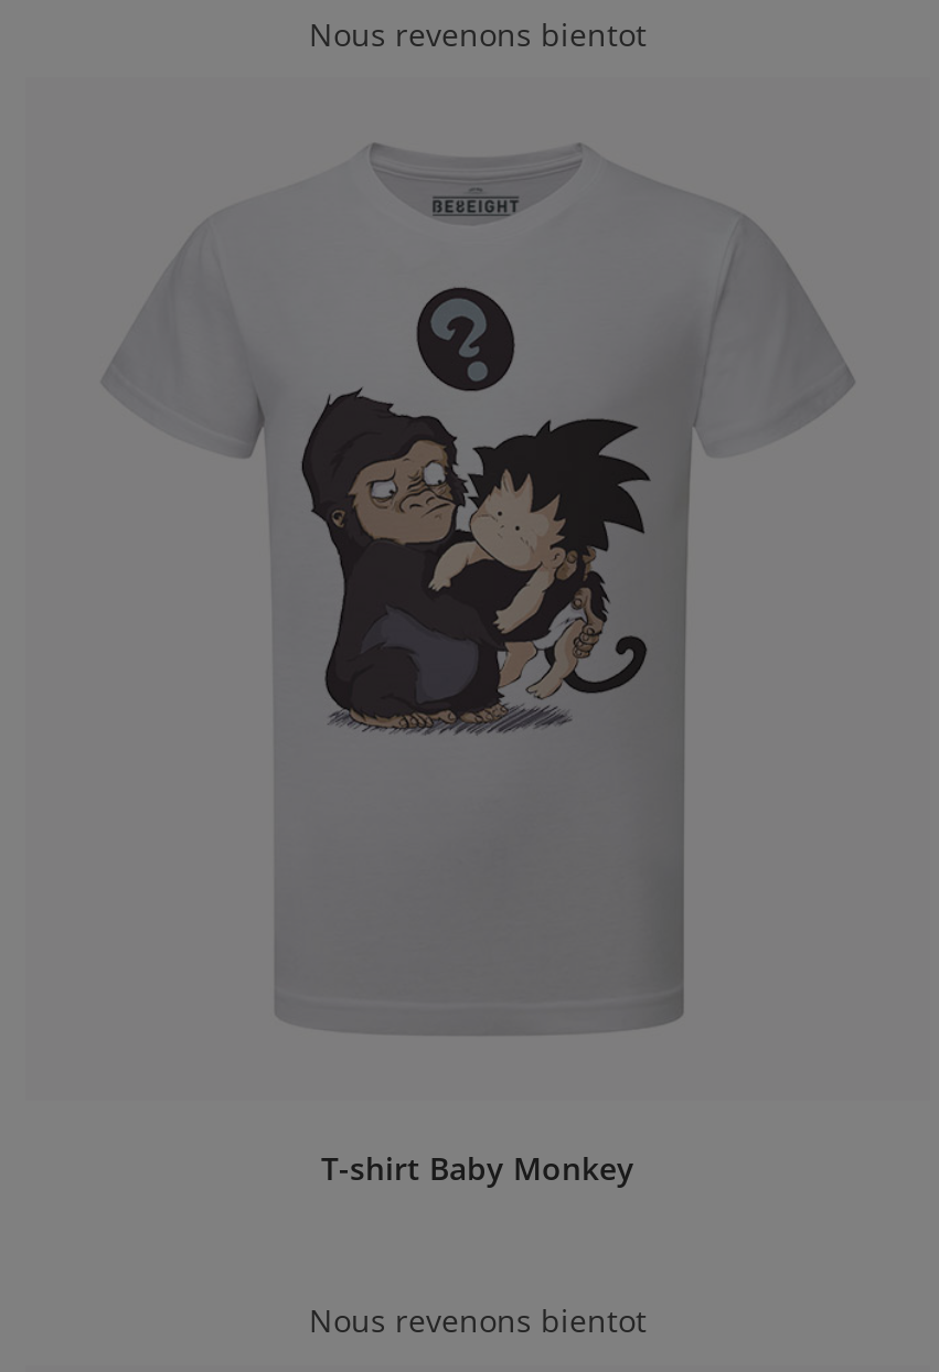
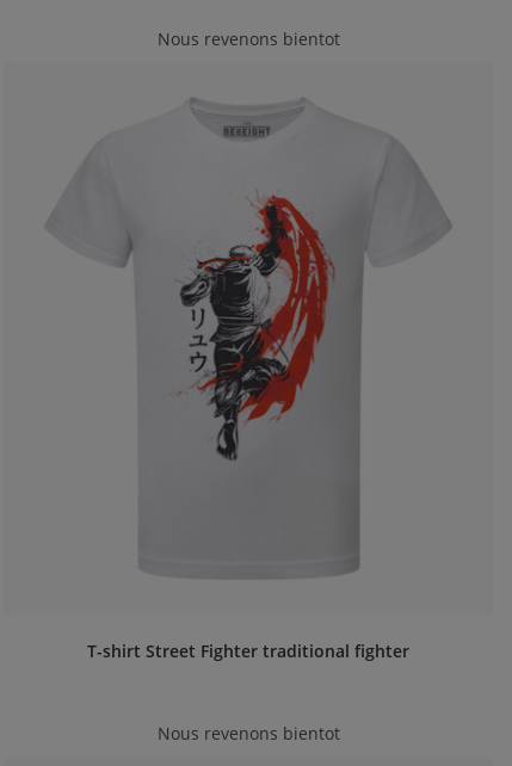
[299,286,652,813] [image] -> [153,175,340,461] [image]
[321,1148,634,1190] T-shirt Baby Monkey -> [87,640,409,663] T-shirt Street Fighter traditional fighter

